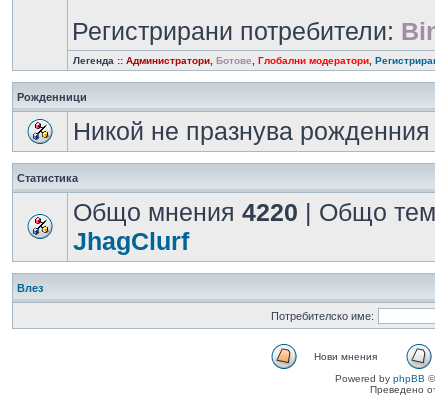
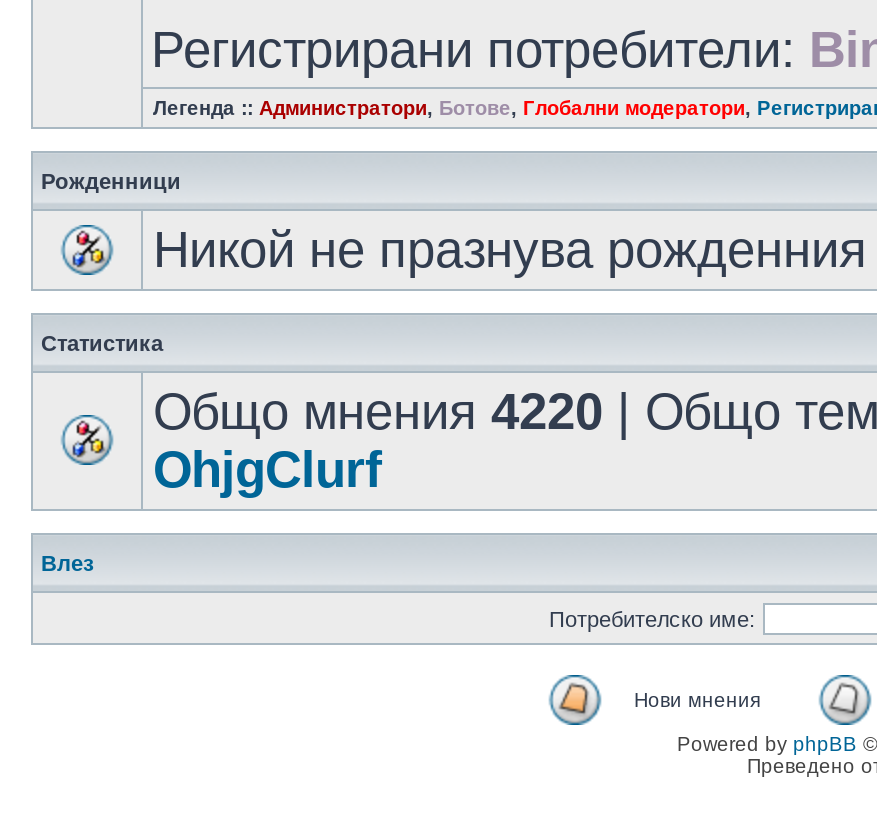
[73,227,189,255] JhagClurf -> [153,441,381,497] OhjgClurf

